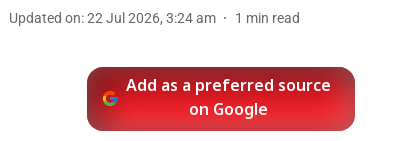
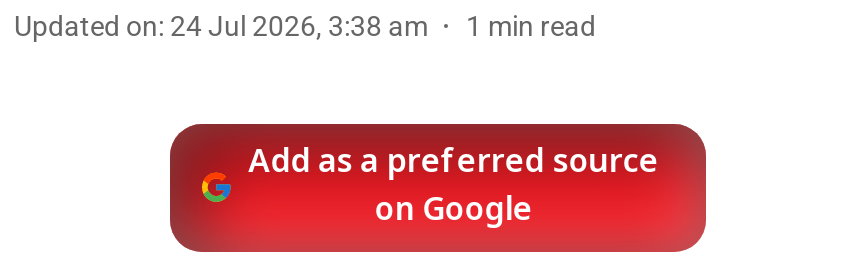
[9,10,216,26] Updated on: 22 Jul 2026, 3:24 am -> [14,11,428,43] Updated on: 24 Jul 2026, 3:38 am

